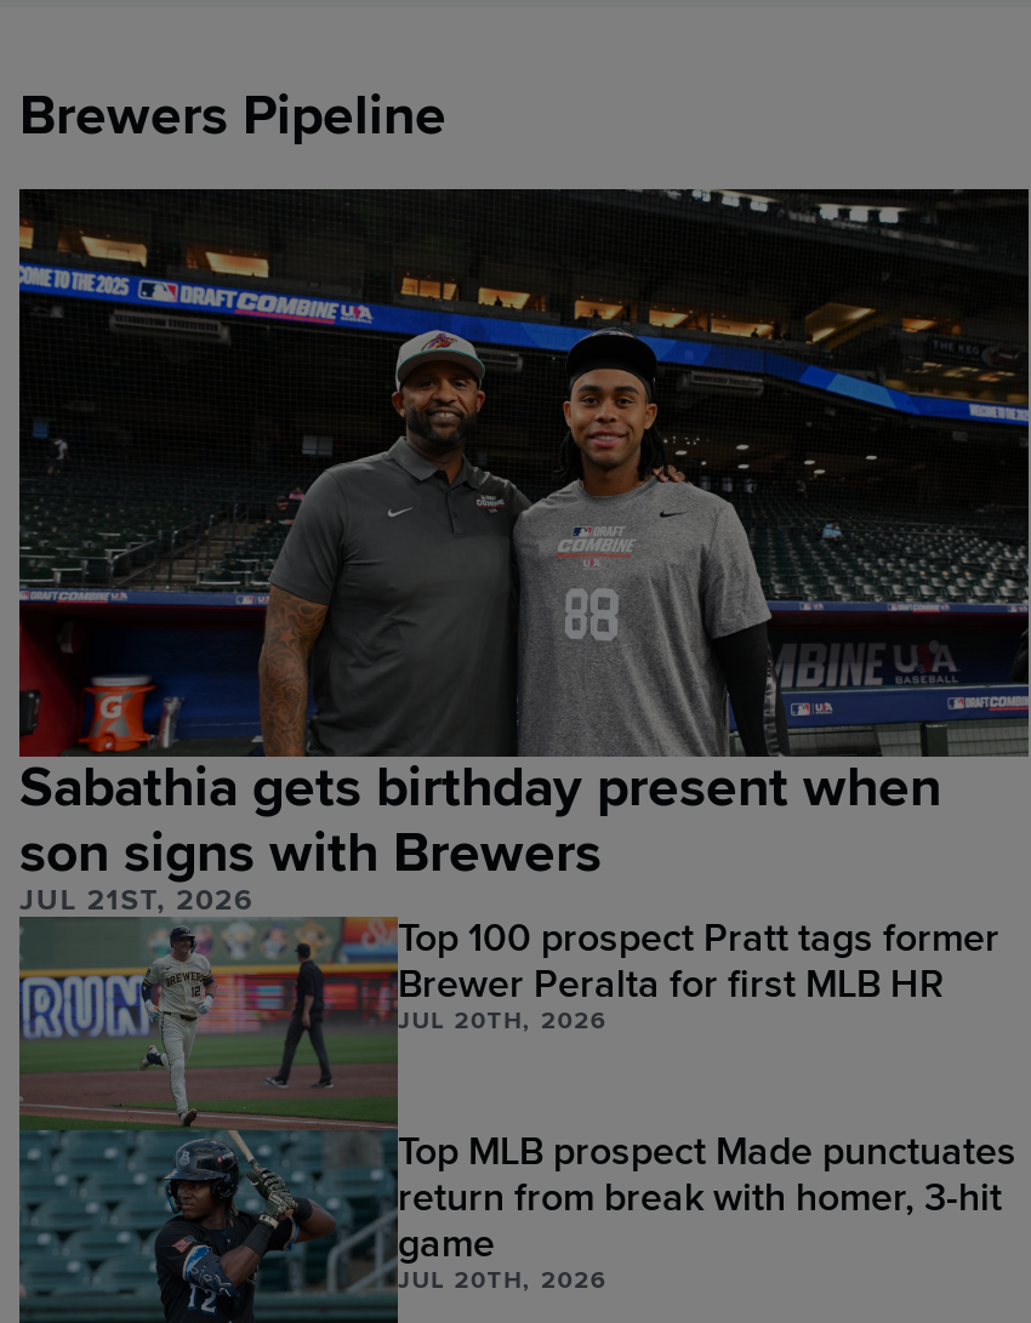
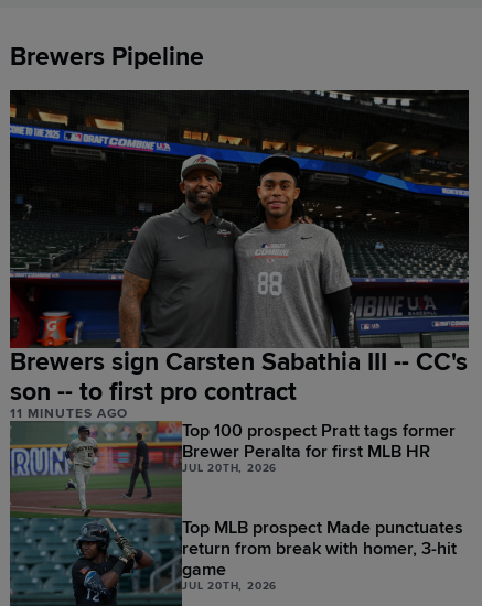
[19,754,941,919] Sabathia gets birthday present when | son signs with Brewers | JUL 21ST, 2026 -> [10,348,468,422] Brewers sign Carsten Sabathia III -- CC's | son -- to first pro contract | 11 MINUTES AGO

